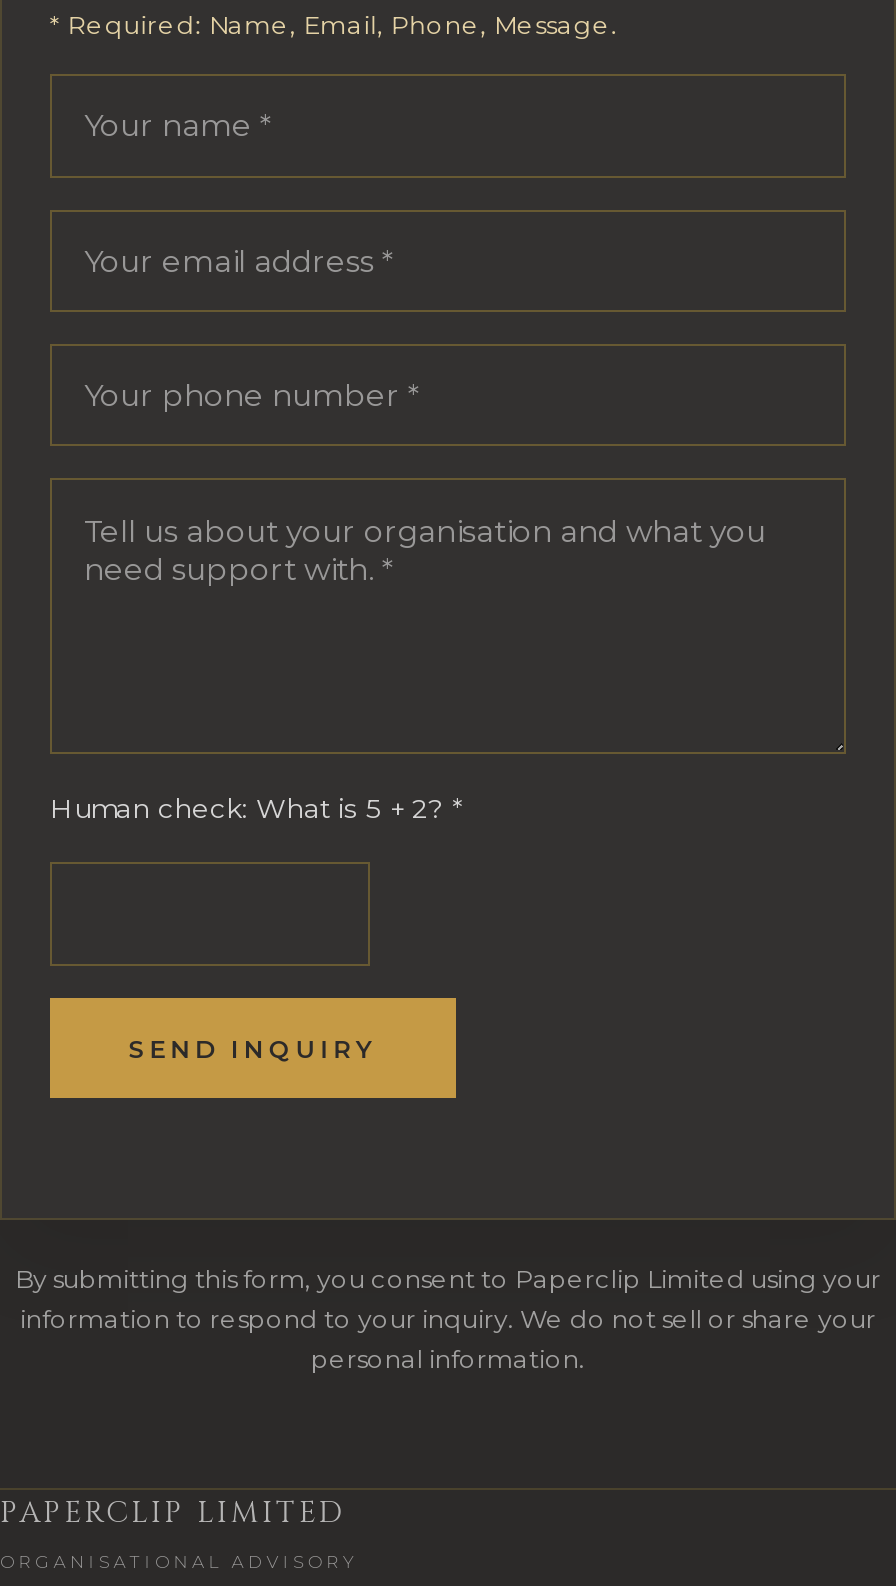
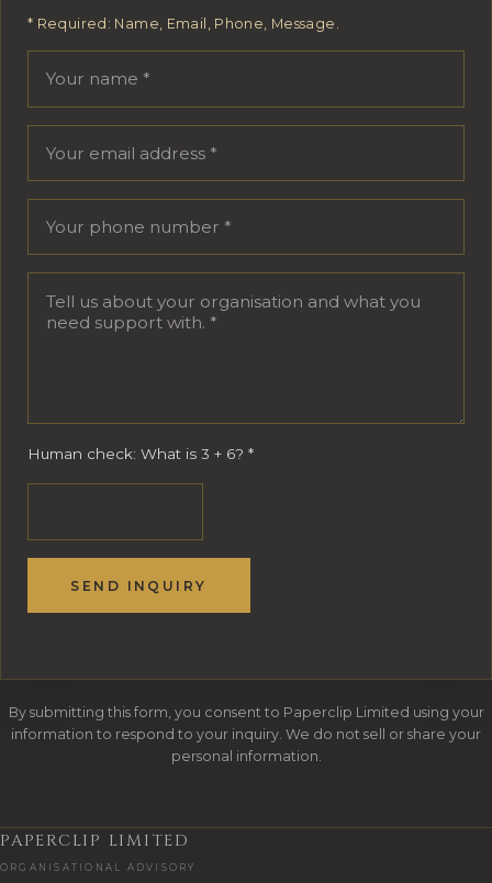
[50,793,462,825] Human check: What is 5 + 2? * -> [27,445,254,463] Human check: What is 3 + 6? *

